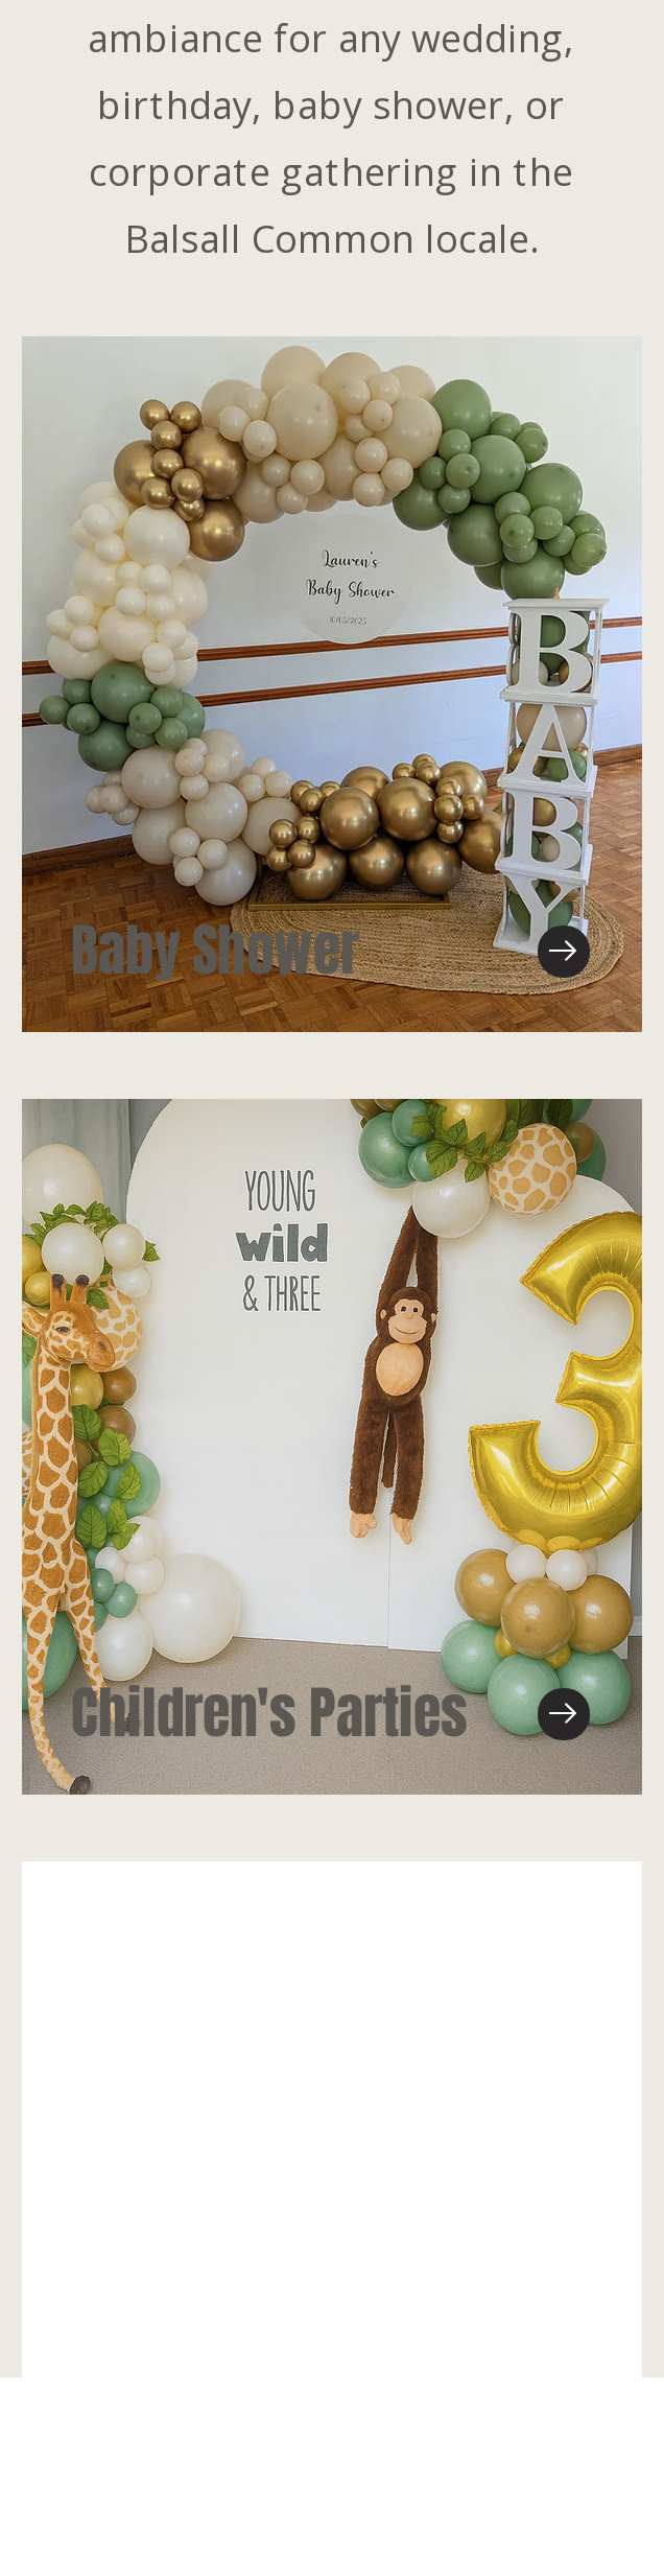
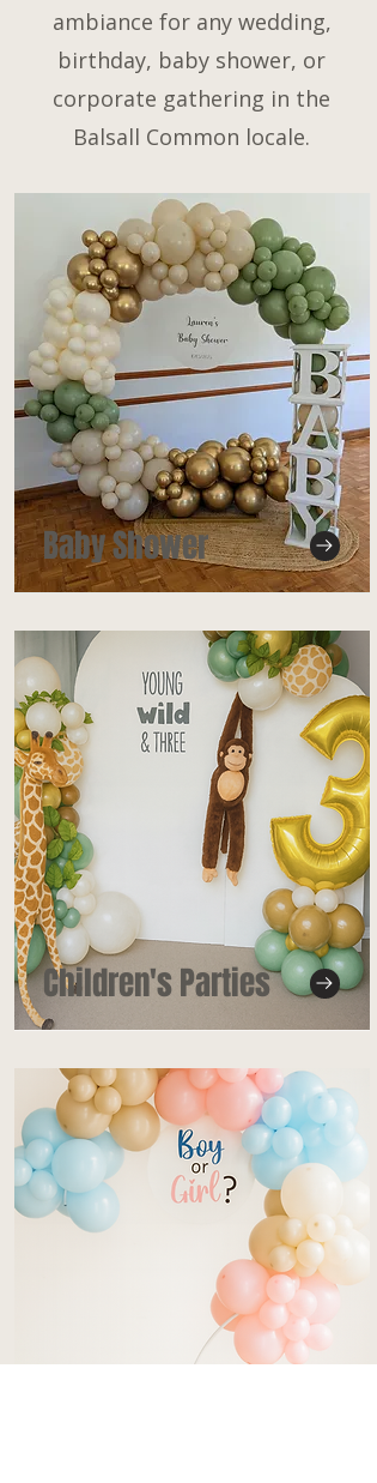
none -> [14,1067,366,1364] [image]

